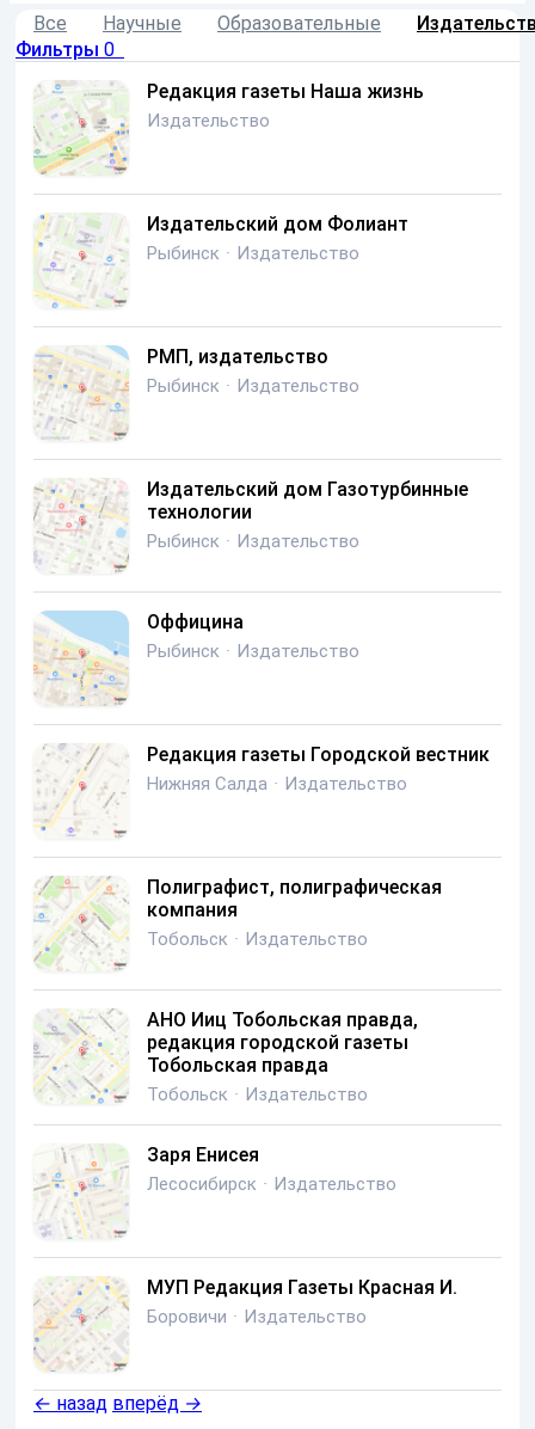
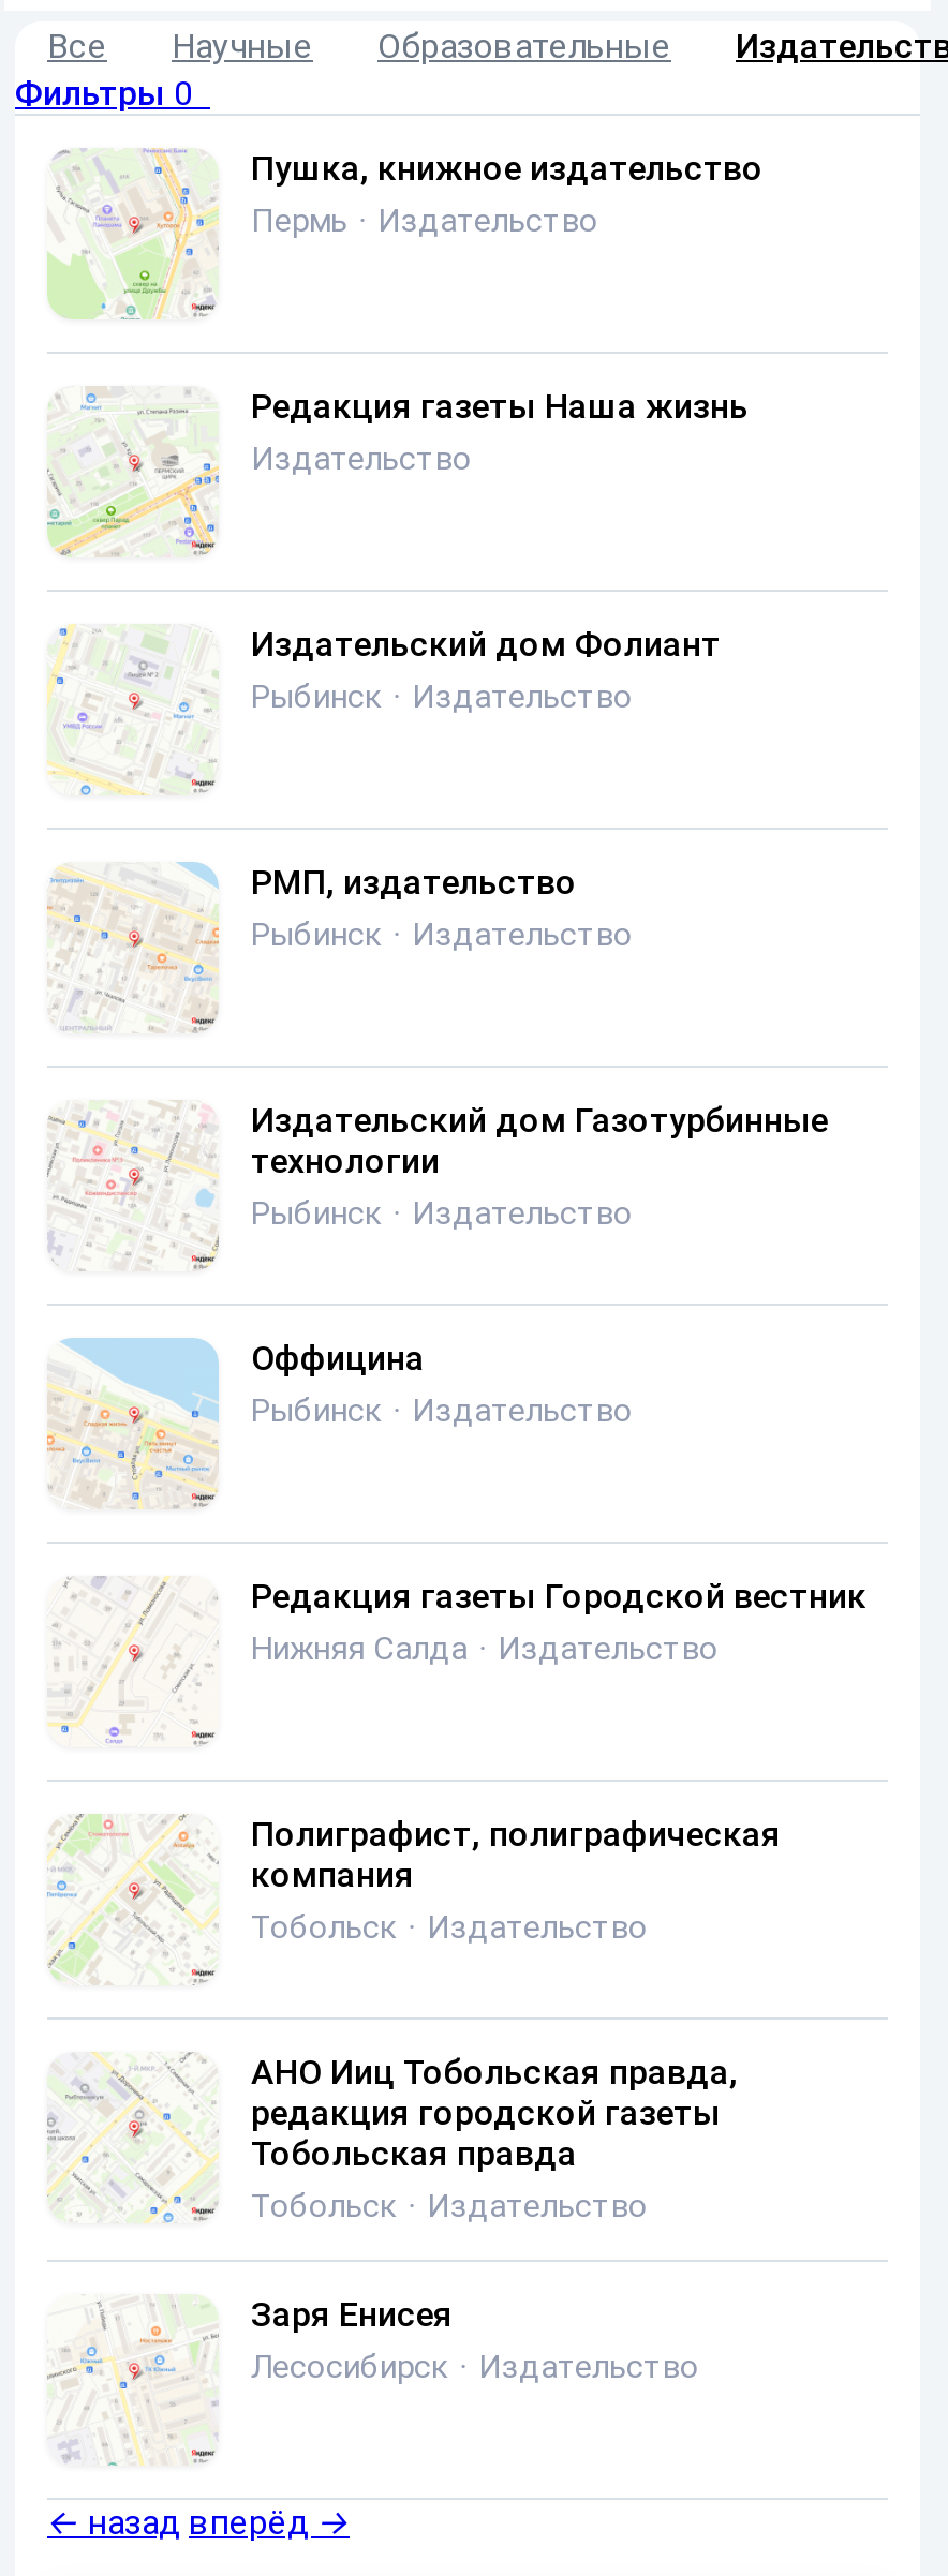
none -> [47,148,764,319] [image] | Пушка, книжное издательство | Пермь · Издательство
moved [32,81,490,1195] -> [45,387,866,2387]: [image] | Редакция газеты Наша жизнь | Издательство | ... | Заря Енисея | Лесосибирск · Издательство
[33,1276,457,1372] [image] | МУП Редакция Газеты Красная И. | Боровичи · Издательство -> none

